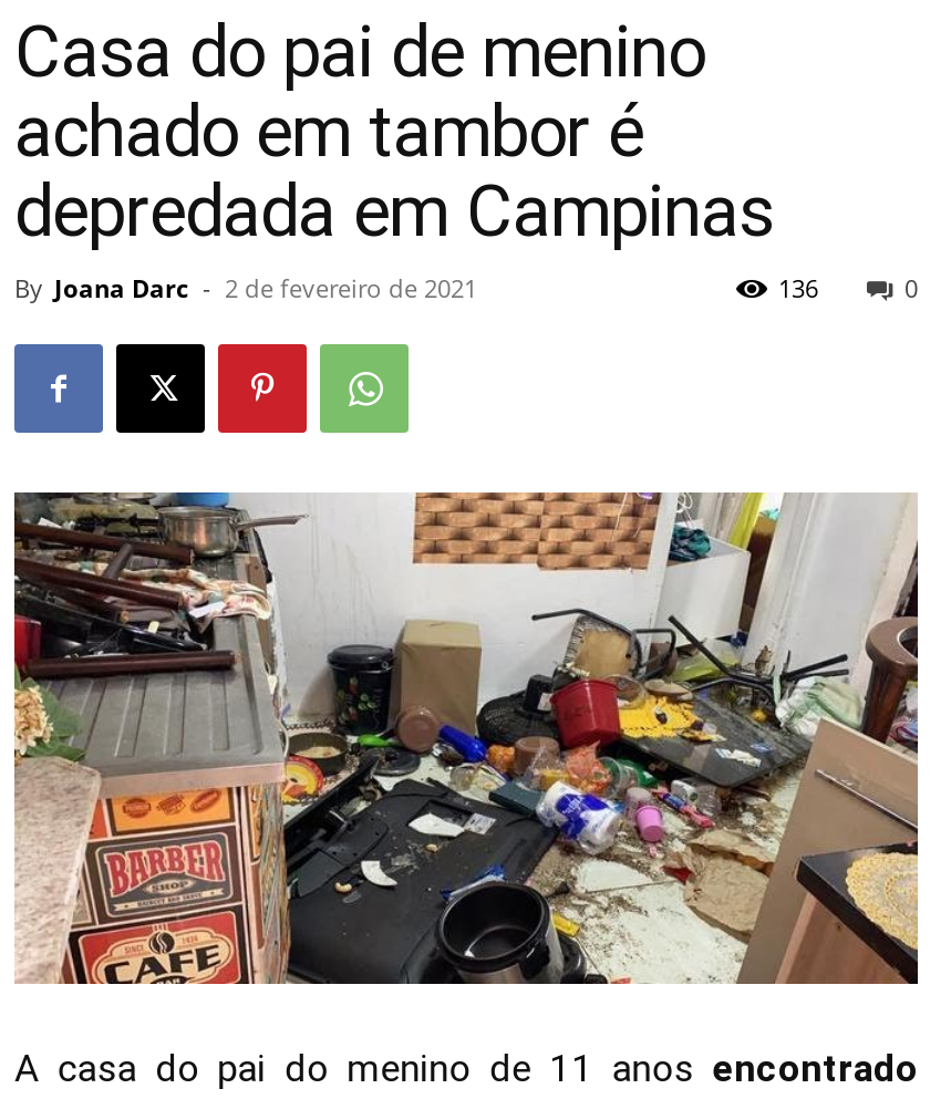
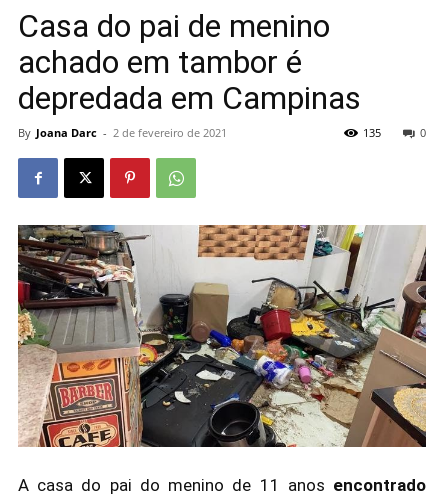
[778,271,818,304] 136 -> [363,125,381,140] 135

